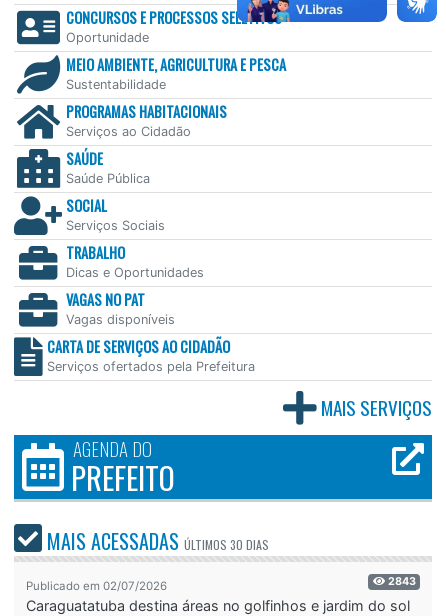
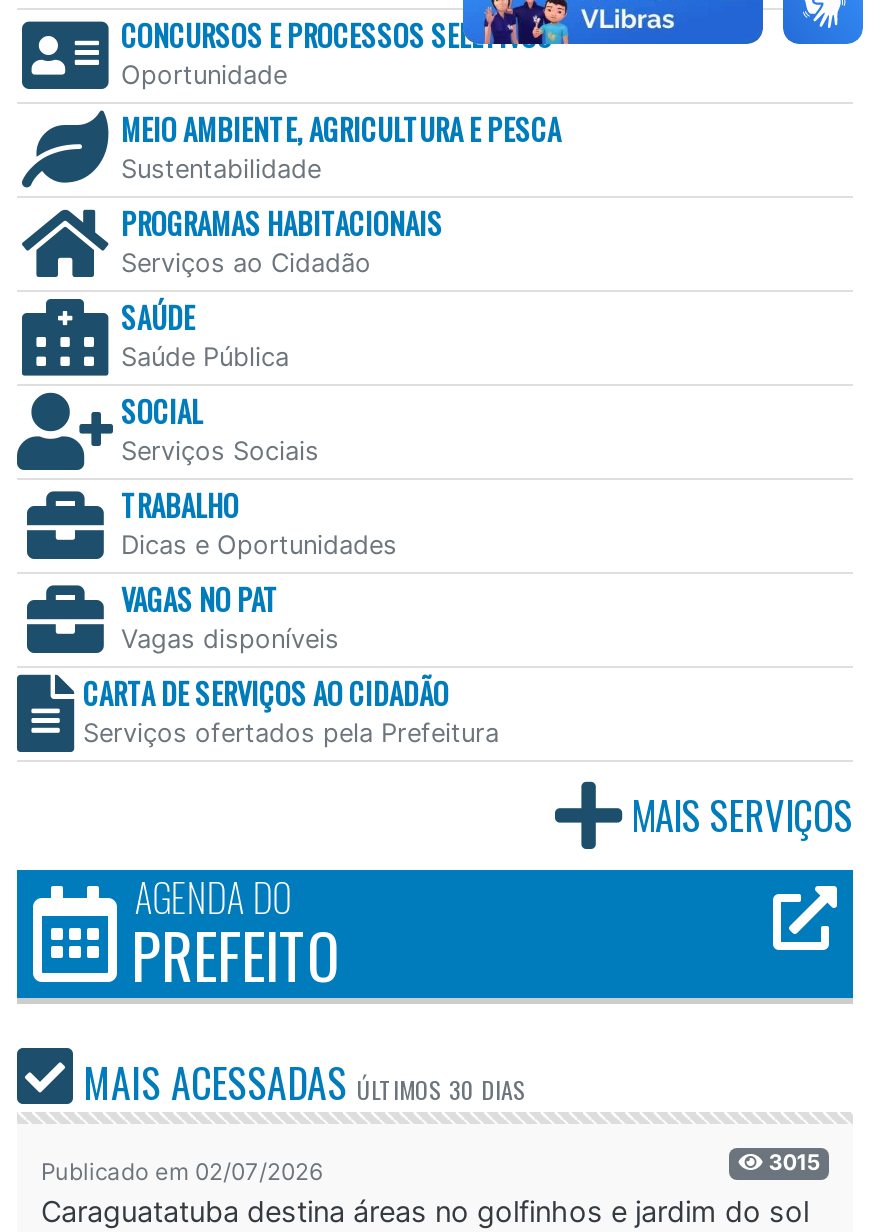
[385,575,416,588] 2843 -> [762,1151,820,1177] 3015

